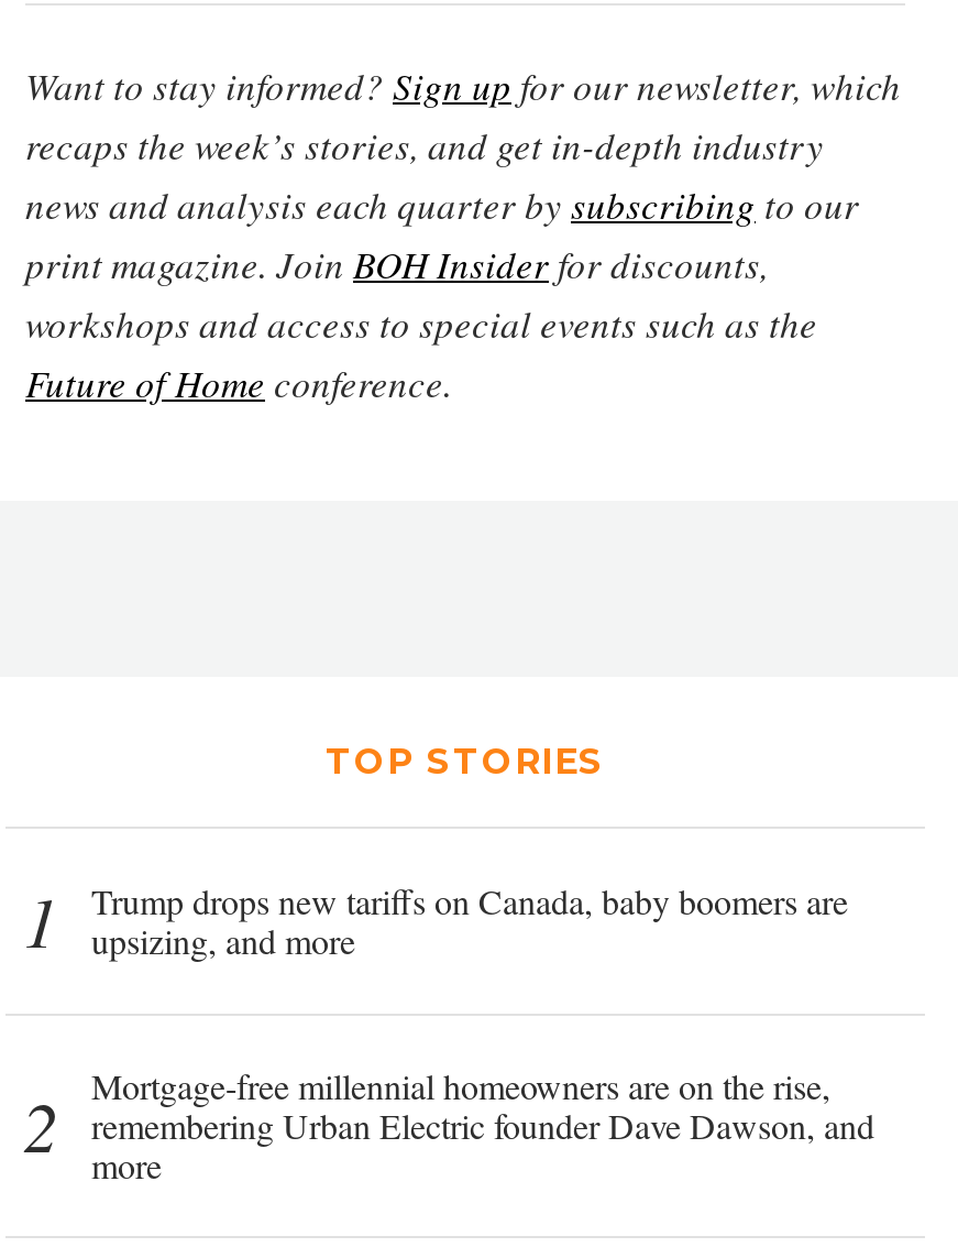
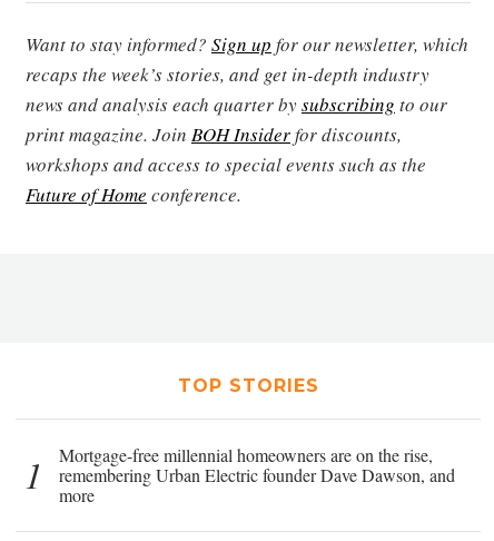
[23,877,848,1172] Trump drops new tariffs on Canada, baby boomers are | upsizing, and more | 2 -> none

